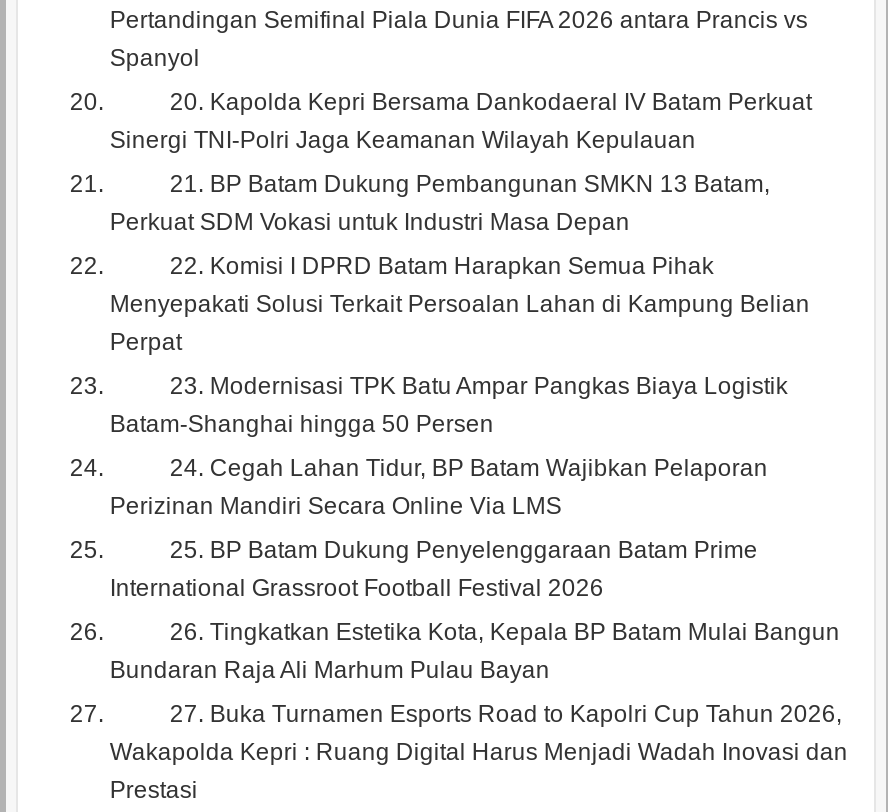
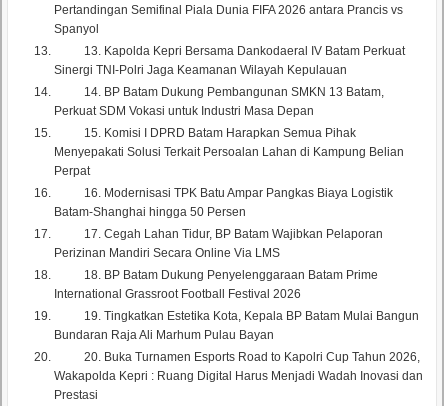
[170,88,812,116] 20. Kapolda Kepri Bersama Dankodaeral IV Batam Perkuat -> [84,44,405,58] 13. Kapolda Kepri Bersama Dankodaeral IV Batam Perkuat
[170,170,770,198] 21. BP Batam Dukung Pembangunan SMKN 13 Batam, -> [84,85,384,99] 14. BP Batam Dukung Pembangunan SMKN 13 Batam,
[170,252,714,280] 22. Komisi I DPRD Batam Harapkan Semua Pihak -> [84,126,356,140] 15. Komisi I DPRD Batam Harapkan Semua Pihak
[170,372,788,400] 23. Modernisasi TPK Batu Ampar Pangkas Biaya Logistik -> [84,186,393,200] 16. Modernisasi TPK Batu Ampar Pangkas Biaya Logistik
[170,454,768,482] 24. Cegah Lahan Tidur, BP Batam Wajibkan Pelaporan -> [84,227,383,241] 17. Cegah Lahan Tidur, BP Batam Wajibkan Pelaporan
[170,536,758,564] 25. BP Batam Dukung Penyelenggaraan Batam Prime -> [84,268,378,282] 18. BP Batam Dukung Penyelenggaraan Batam Prime
[170,618,840,646] 26. Tingkatkan Estetika Kota, Kepala BP Batam Mulai Bangun -> [84,309,419,323] 19. Tingkatkan Estetika Kota, Kepala BP Batam Mulai Bangun
[170,700,842,728] 27. Buka Turnamen Esports Road to Kapolri Cup Tahun 2026, -> [84,350,420,364] 20. Buka Turnamen Esports Road to Kapolri Cup Tahun 2026,

